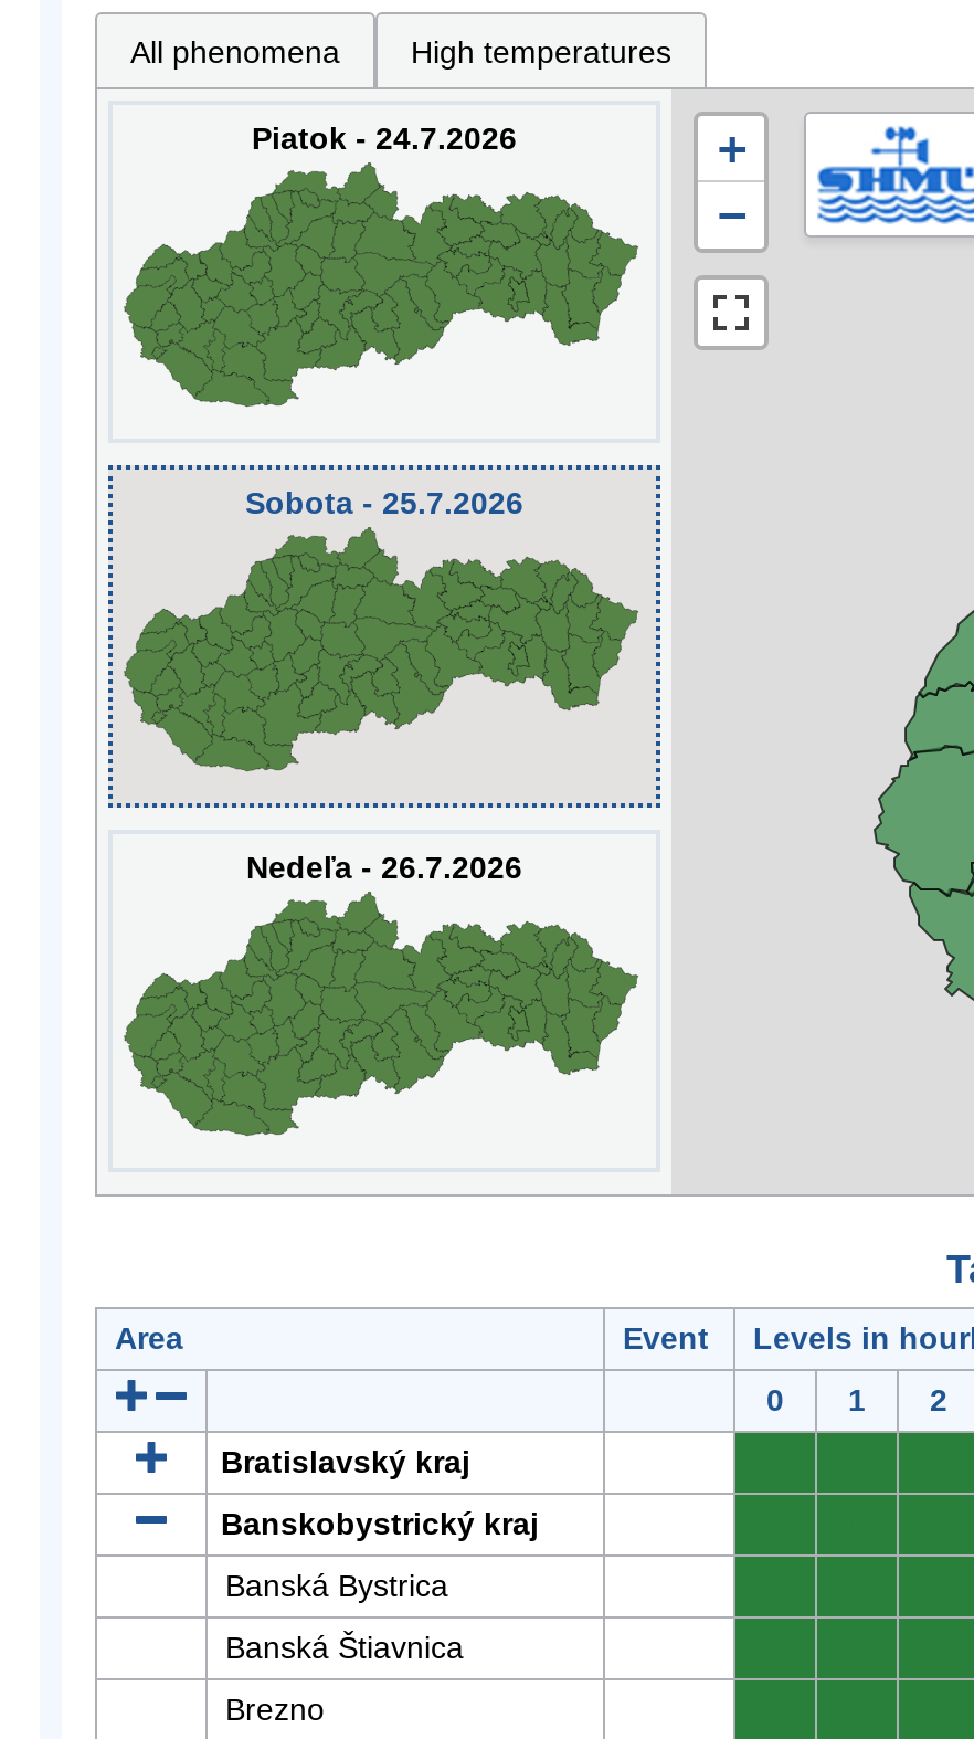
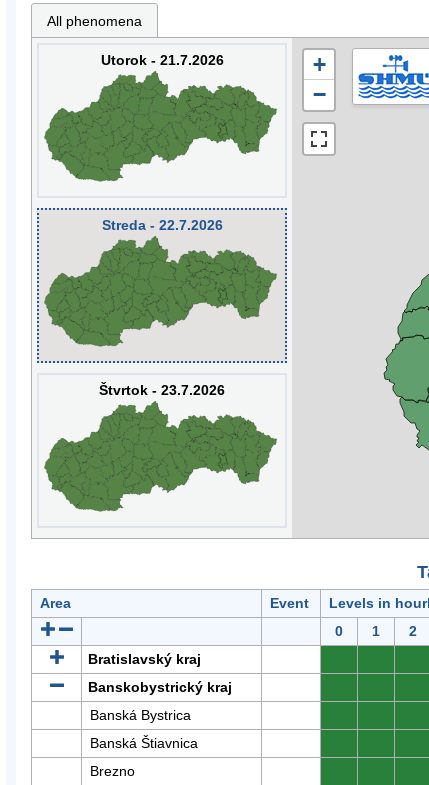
[252,34,671,156] High temperatures | Piatok - 24.7.2026 -> [100,52,223,68] Utorok - 21.7.2026
[245,485,523,520] Sobota - 25.7.2026 -> [101,217,222,233] Streda - 22.7.2026
[246,850,522,885] Nedeľa - 26.7.2026 -> [99,382,225,398] Štvrtok - 23.7.2026

